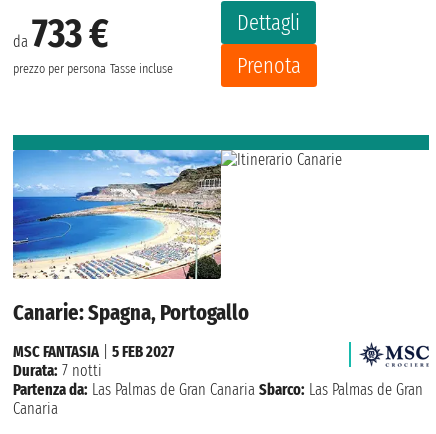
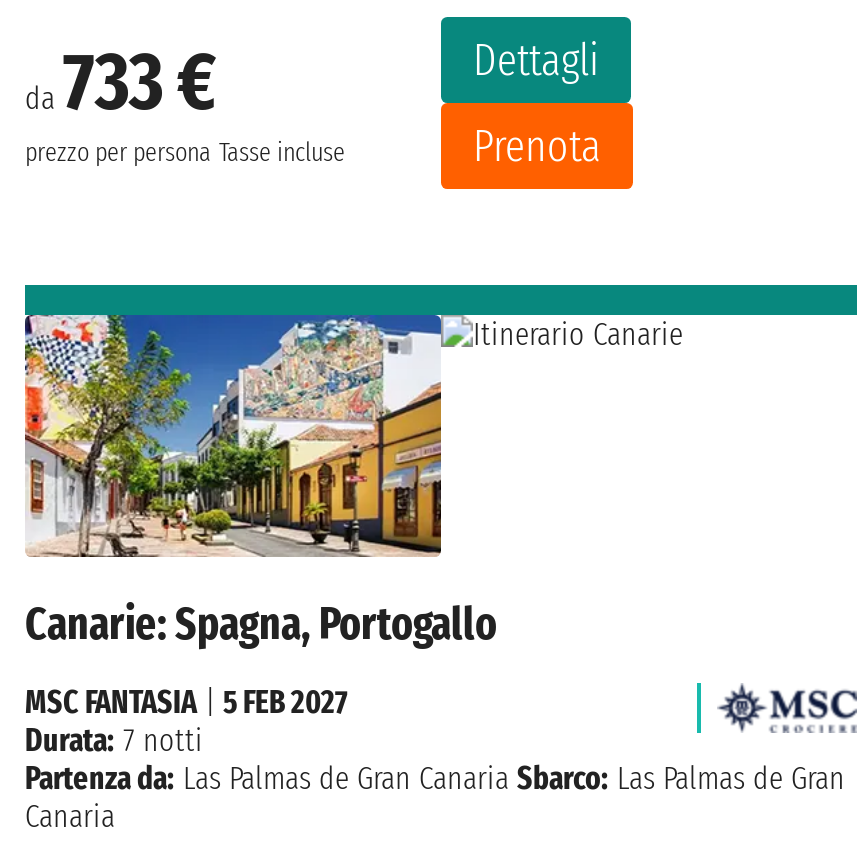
[12,149,222,280] [image] -> [23,313,443,559] [image]

